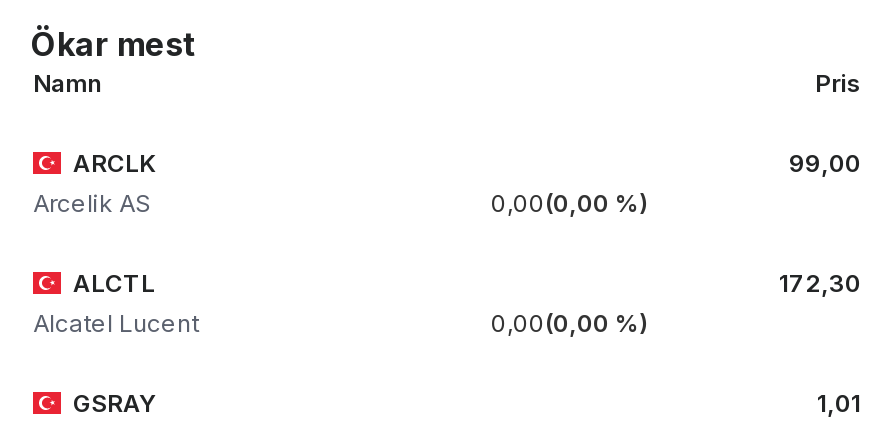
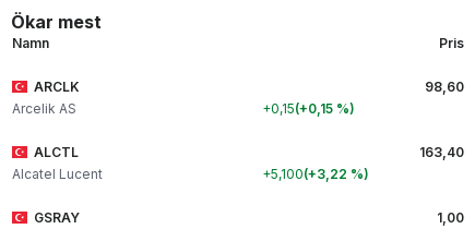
[789,148,861,178] 99,00 -> [425,78,464,95] 98,60
[491,188,639,218] 0,00 0,00 % -> [262,100,349,116] +0,15 +0,15 %
[779,268,861,298] 172,30 -> [419,144,464,160] 163,40
[491,308,639,338] 0,00 0,00 % -> [262,166,364,182] +5,100 +3,22 %
[817,388,861,418] 1,01 -> [437,209,464,226] 1,00

